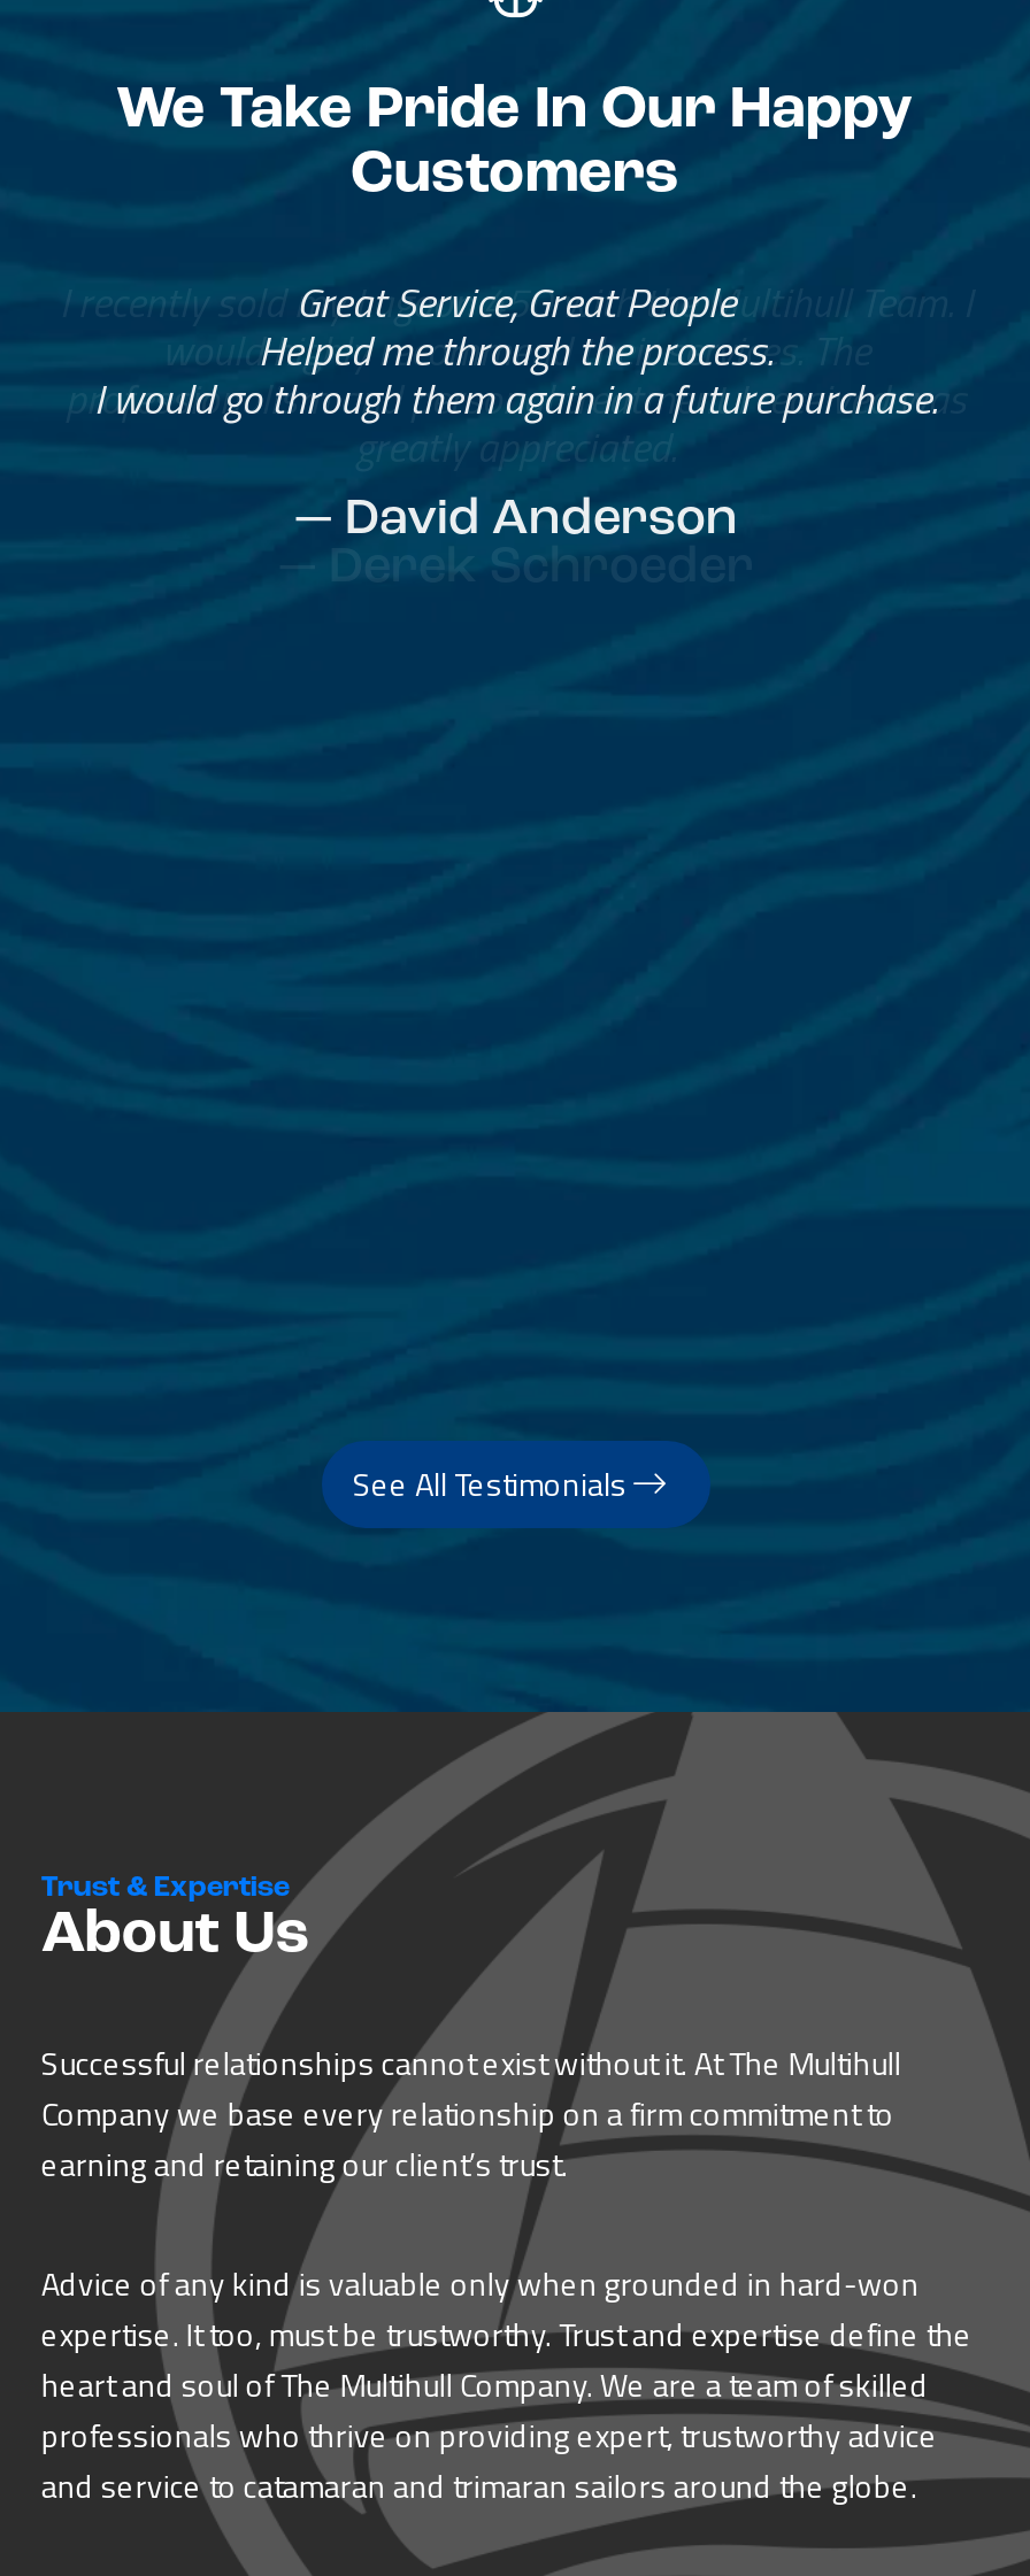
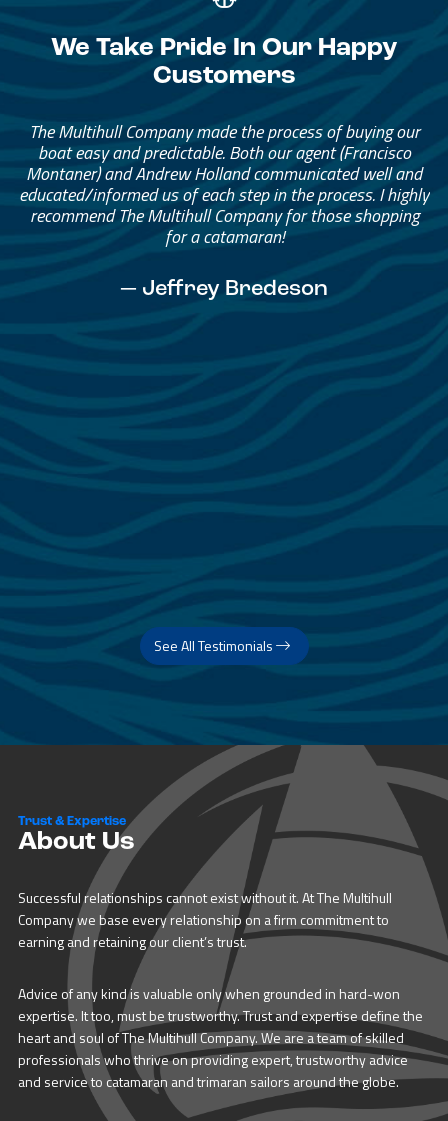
[94,272,938,431] Great Service, Great People | Helped me through the process. | I would go through them again in a future purchase. -> [19,118,429,250] The Multihull Company made the process of buying our | boat easy and predictable. Both our agent (Francisco | Montaner) and Andrew Holland communicated well and | educated/informed us of each step in the process. I highly | recommend The Multihull Company for those shopping | for a catamaran!
[294,495,738,548] — David Anderson -> [120,278,328,301] — Jeffrey Bredeson

